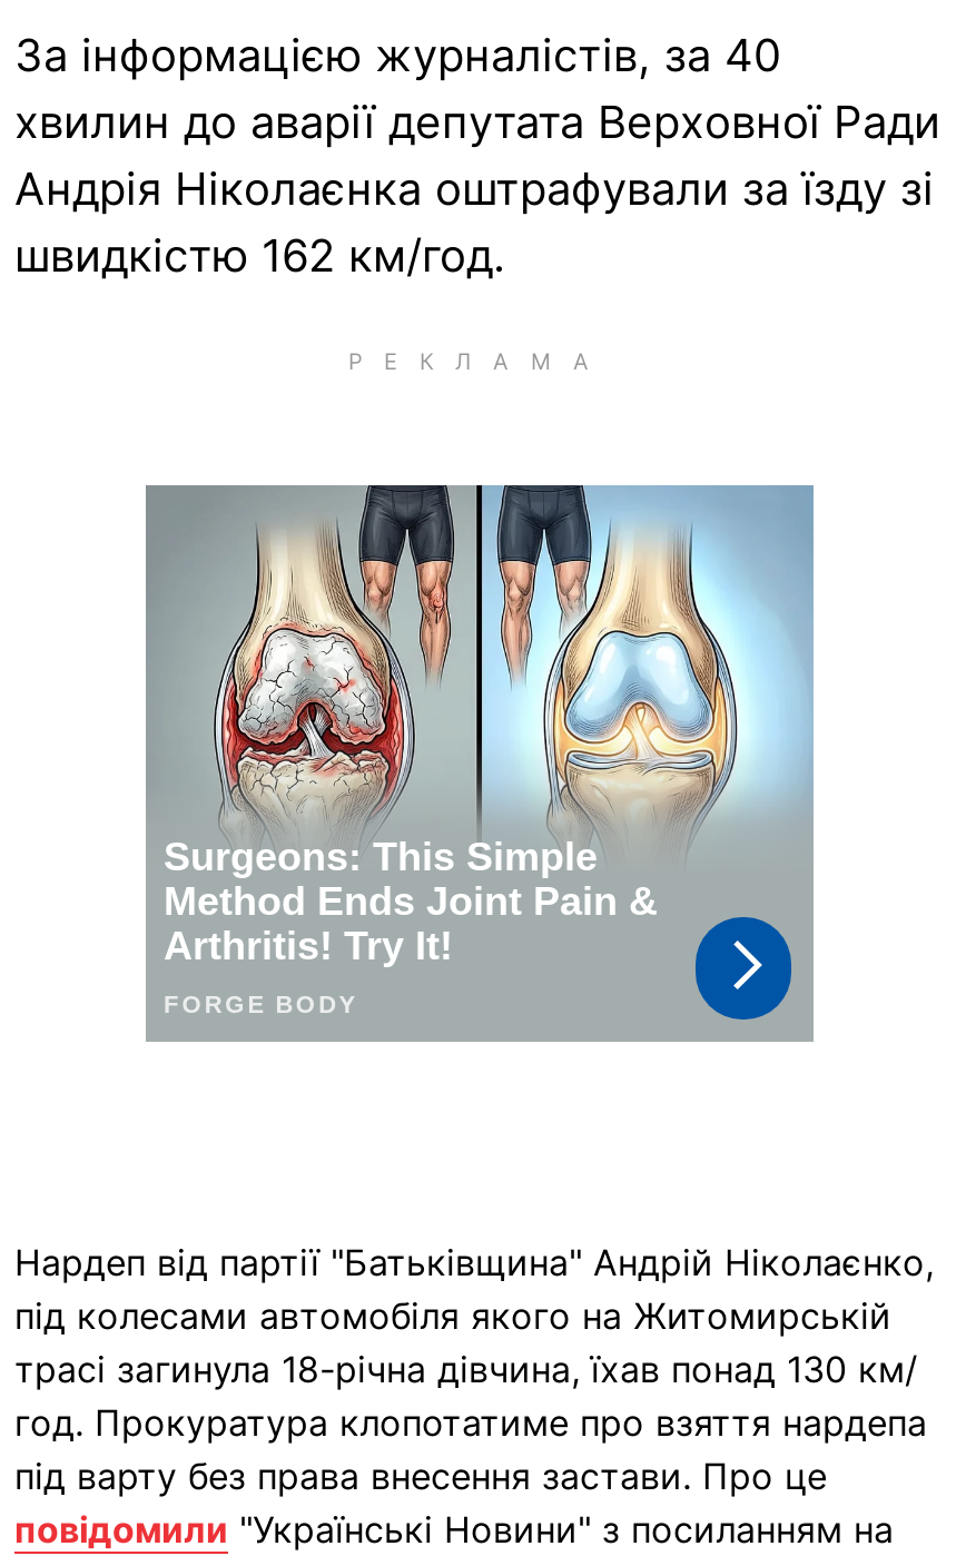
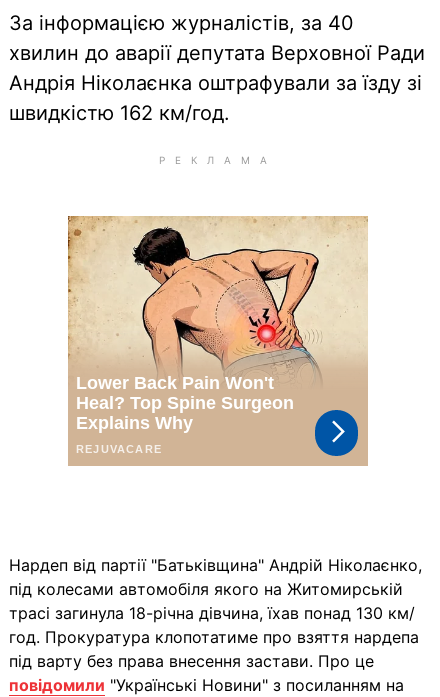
[144,483,816,1042] [image] -> [67,215,368,466] [image]

